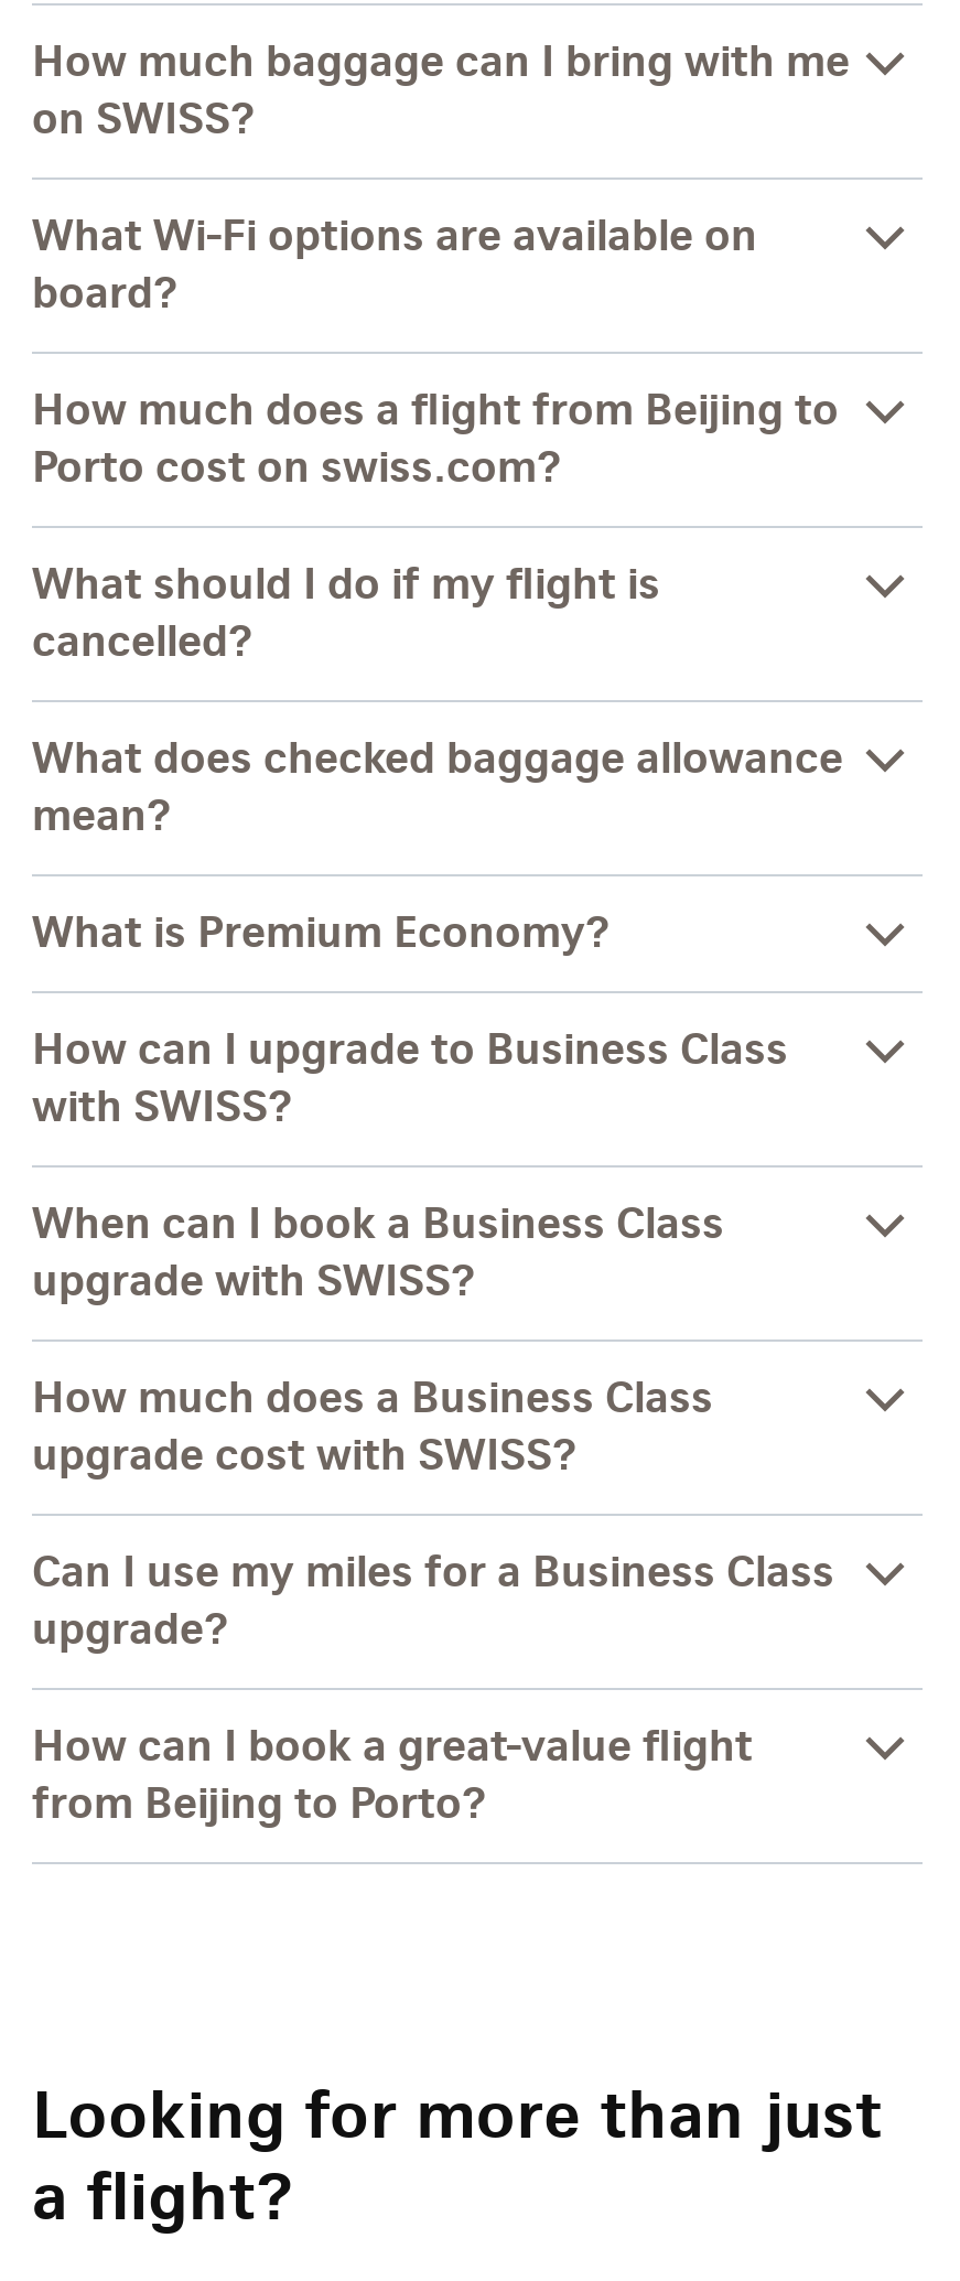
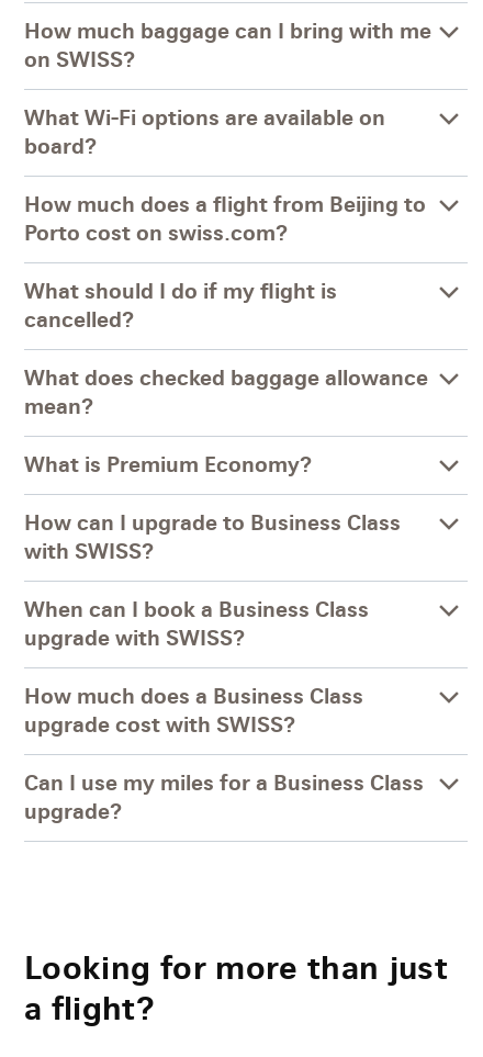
[32,1717,753,1830] How can I book a great-value flight | from Beijing to Porto? -> none

